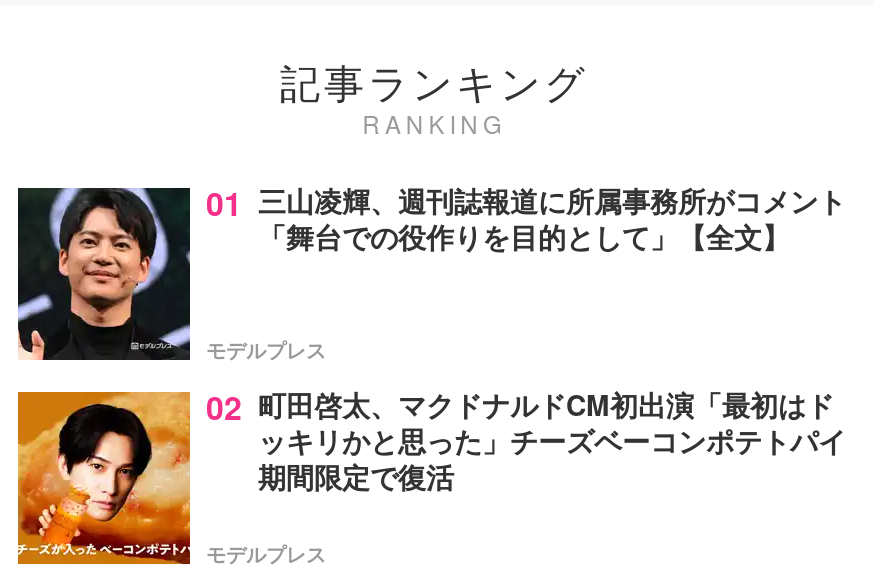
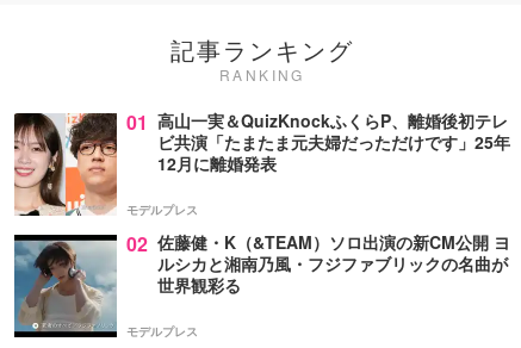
[16,180,846,362] [image] | 01 三山凌輝、週刊誌報道に所属事務所がコメント | 「舞台での役作りを目的として」【全文】 -> [13,108,510,217] [image] | 01 高山一実＆QuizKnockふくらP、離婚後初テレ | ビ共演「たまたま元夫婦だっただけです」25年 | 12月に離婚発表
[16,384,846,566] [image] | 02 町田啓太、マクドナルドCM初出演「最初はド | ッキリかと思った」チーズベーコンポテトパイ | 期間限定で復活 -> [13,230,510,338] [image] | 02 佐藤健・K（&TEAM）ソロ出演の新CM公開 ヨ | ルシカと湘南乃風・フジファブリックの名曲が | 世界観彩る

